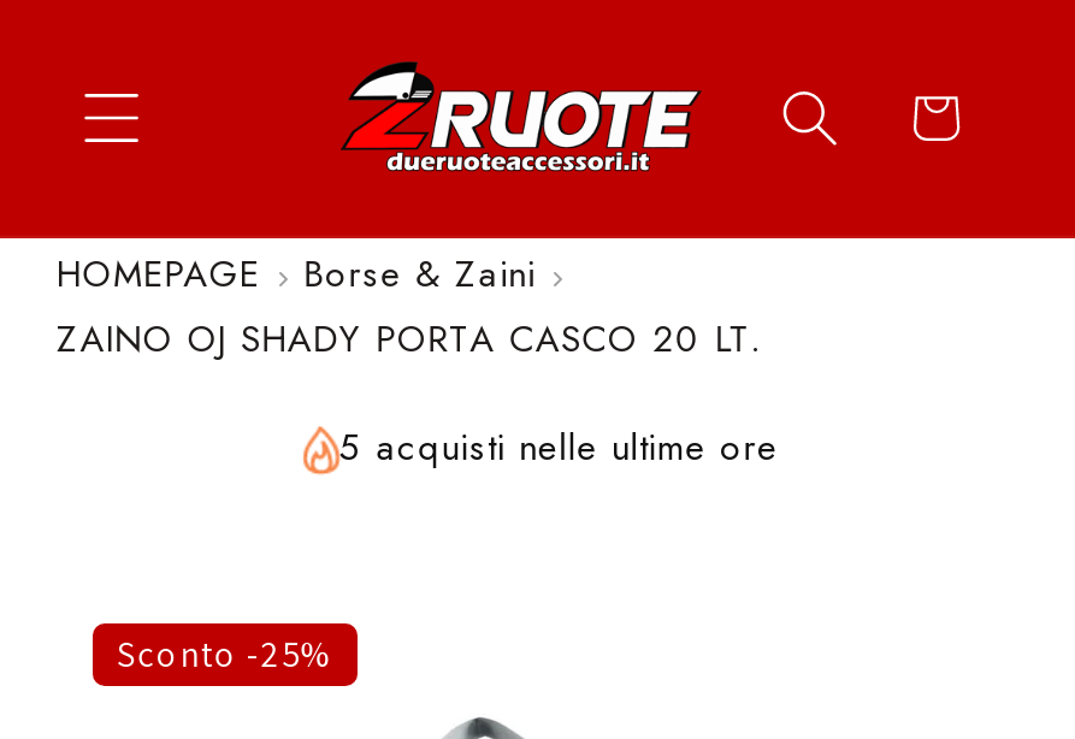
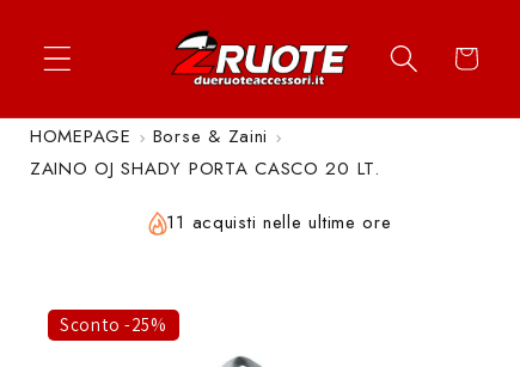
[339,422,778,475] 5 acquisti nelle ultime ore -> [167,209,392,236] 11 acquisti nelle ultime ore

